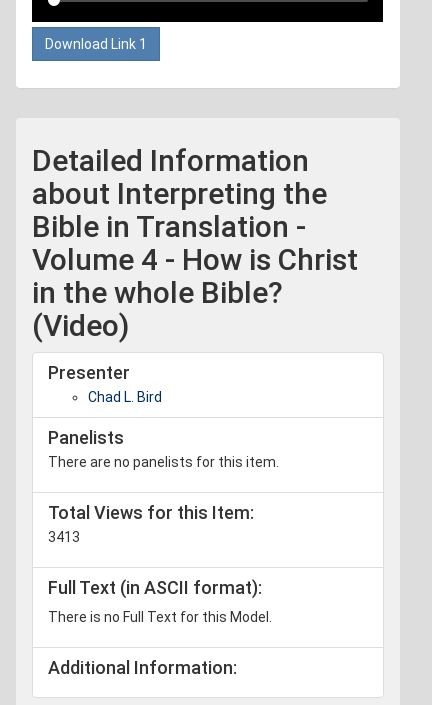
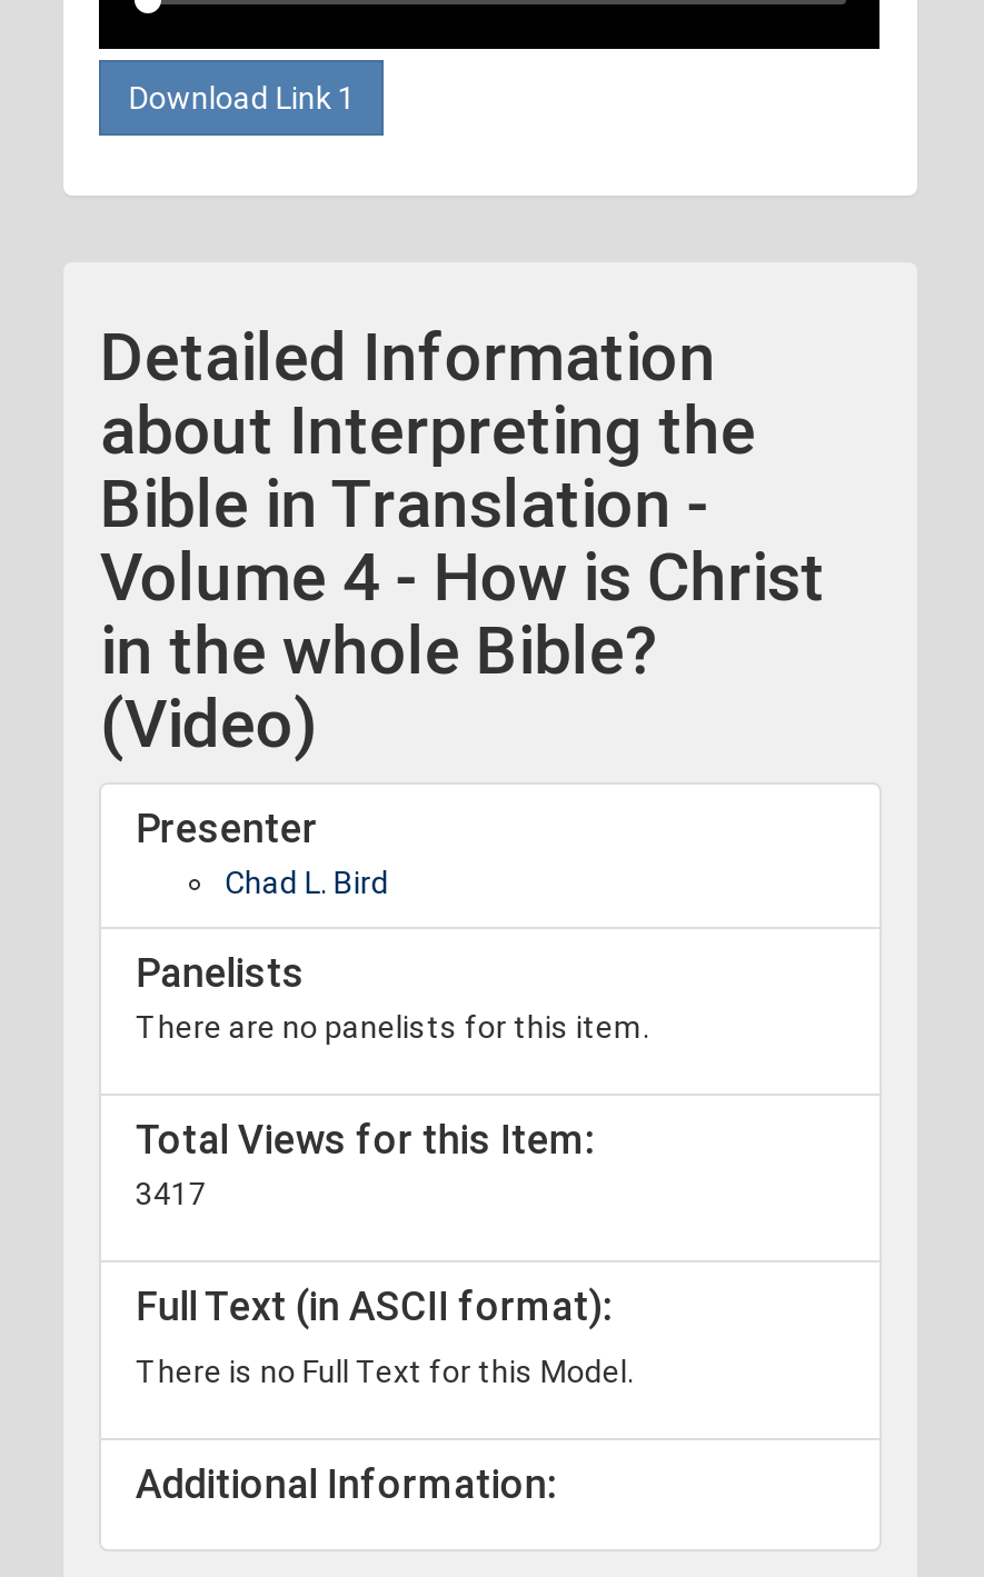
[48,529,80,545] 3413 -> [135,1177,207,1212] 3417

